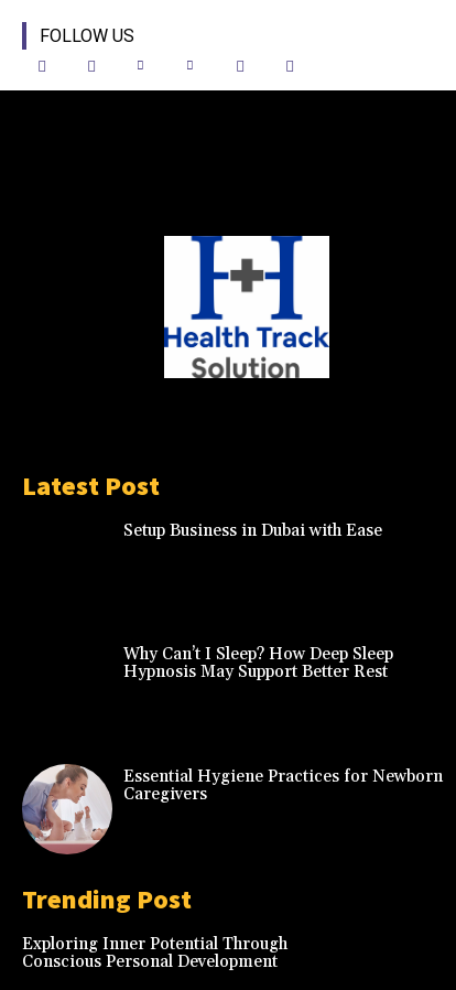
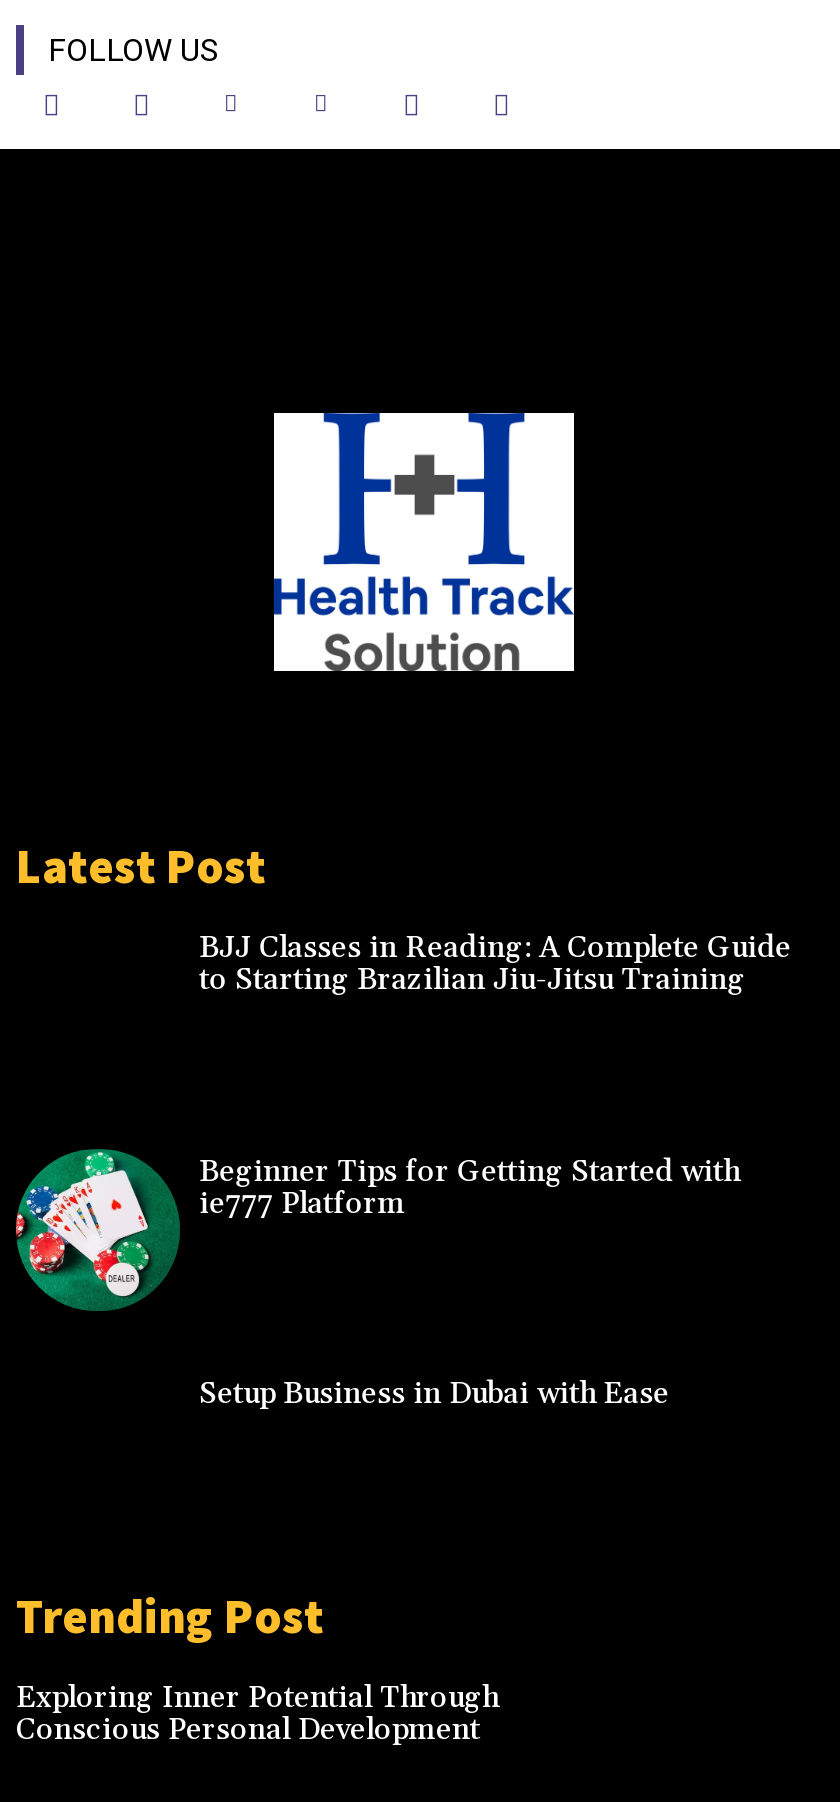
none -> [14,1147,739,1311] [image] | Beginner Tips for Getting Started with | ie777 Platform
none -> [199,929,791,999] BJJ Classes in Reading: A Complete Guide | to Starting Brazilian Jiu-Jitsu Training
moved [123,520,382,541] -> [199,1376,669,1414]: Setup Business in Dubai with Ease
[123,643,393,682] Why Can’t I Sleep? How Deep Sleep | Hypnosis May Support Better Rest -> none
[21,763,442,856] [image] | Essential Hygiene Practices for Newborn | Caregivers -> none

